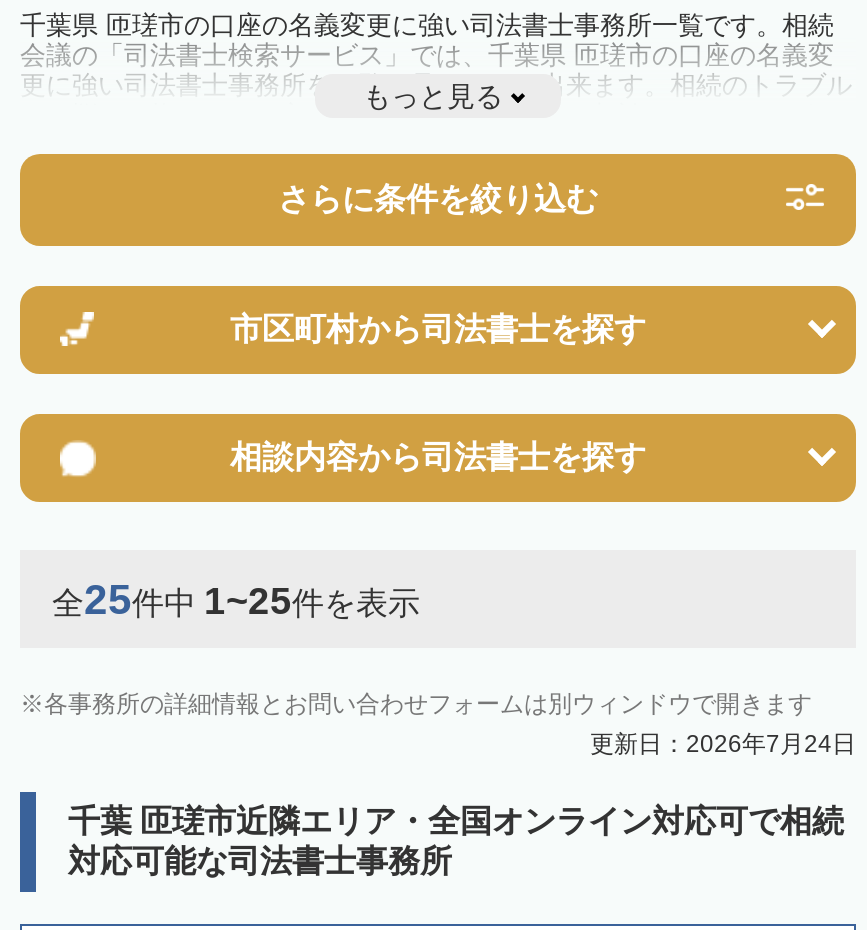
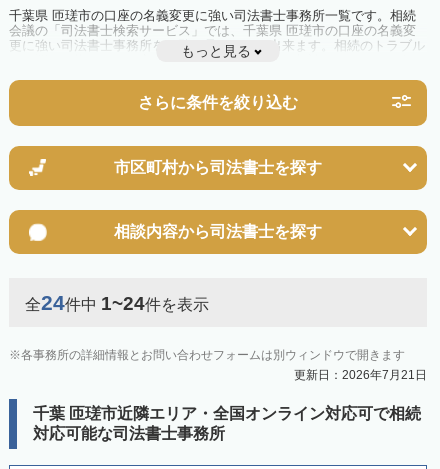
[52,576,420,622] 全25件中1~25件を表示 -> [25,291,209,314] 全24件中1~24件を表示
[590,730,856,758] 更新日：2026年7月24日 -> [294,368,427,382] 更新日：2026年7月21日

